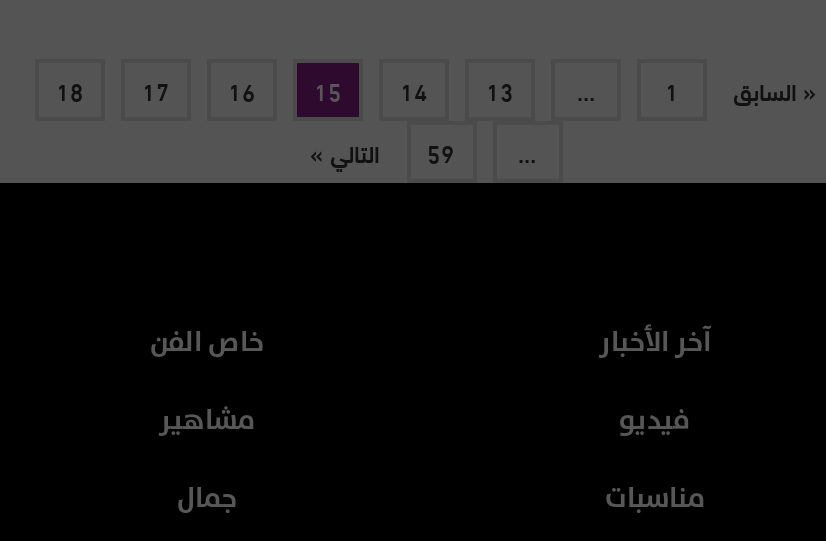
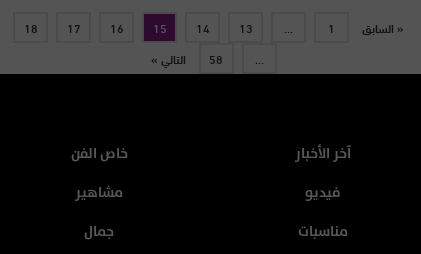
[427,135,455,169] 59 -> [209,50,223,67] 58

